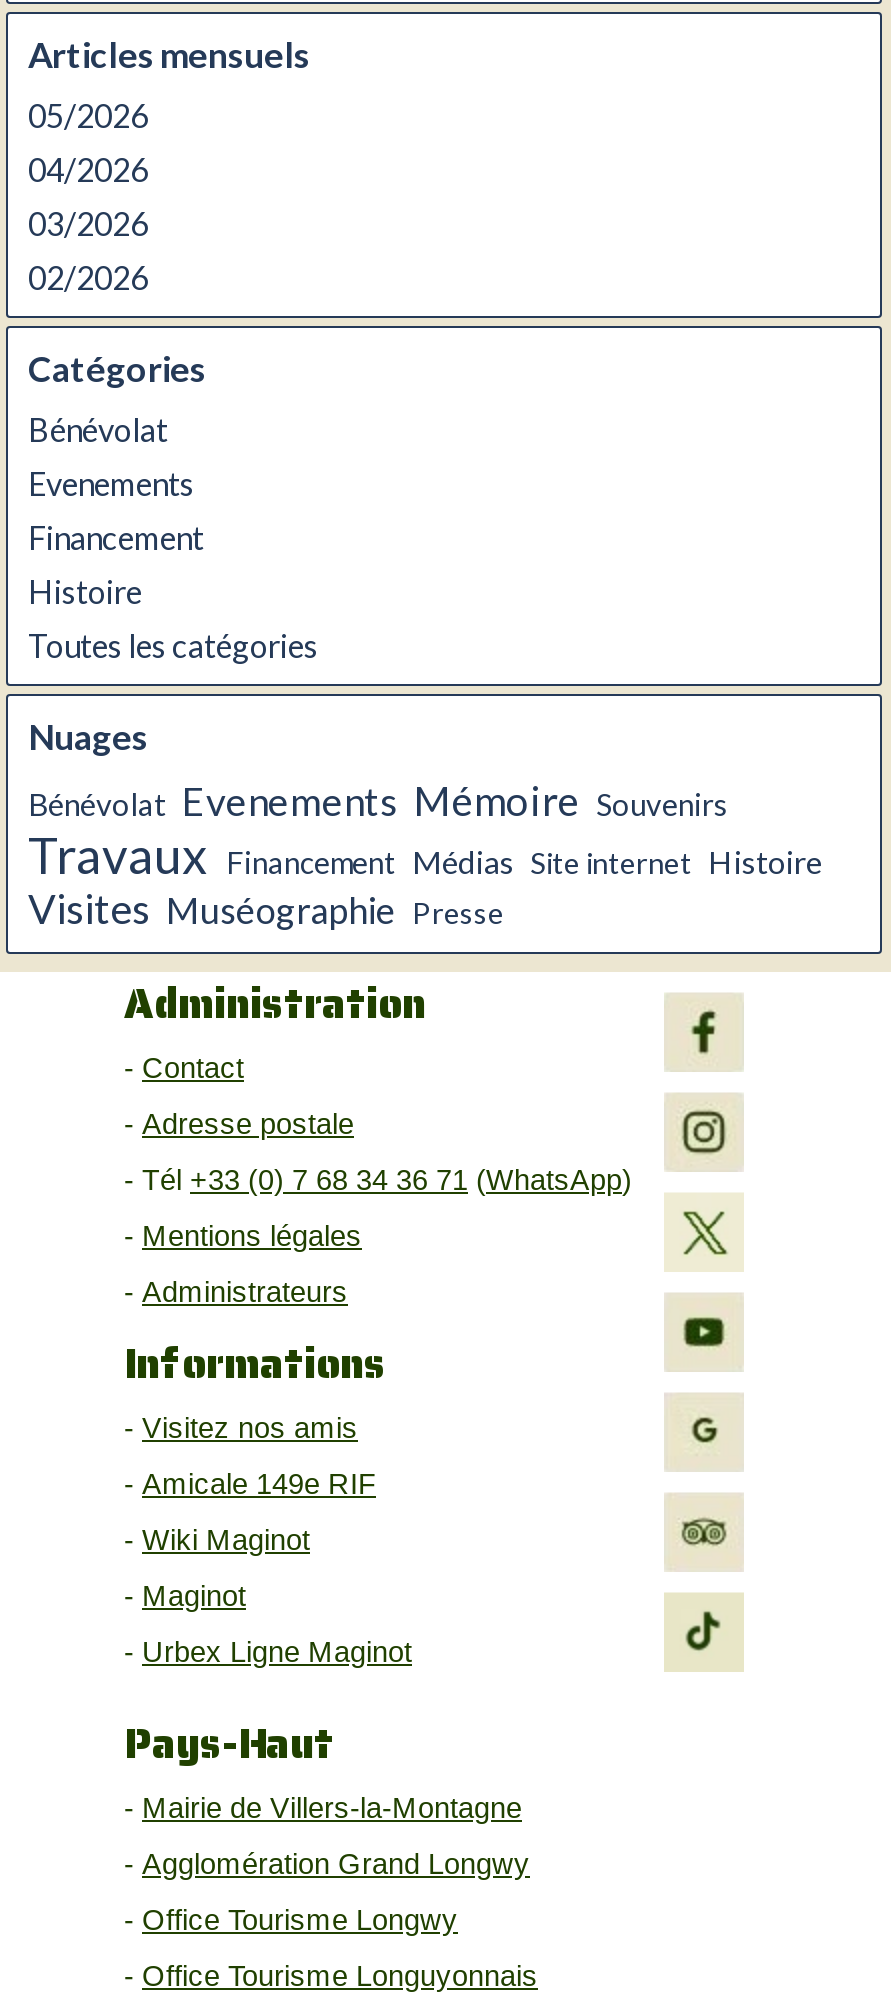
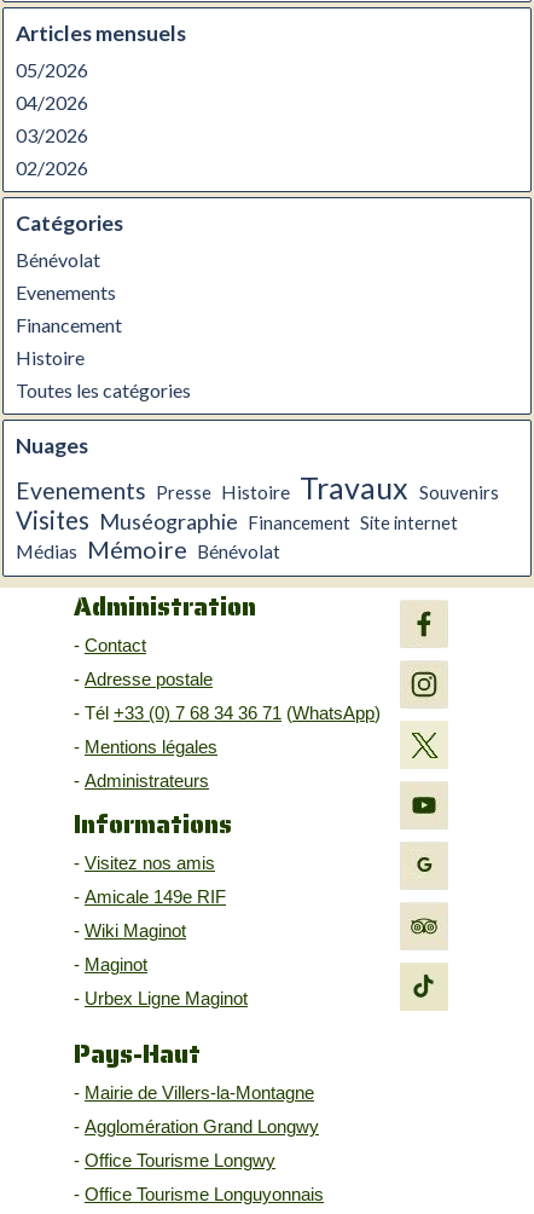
[28,776,822,932] Bénévolat Evenements Mémoire Souvenirs | Travaux Financement Médias Site internet Histoire | Visites Muséographie Presse -> [16,469,499,564] Evenements Presse Histoire Travaux Souvenirs | Visites Muséographie Financement Site internet | Médias Mémoire Bénévolat

